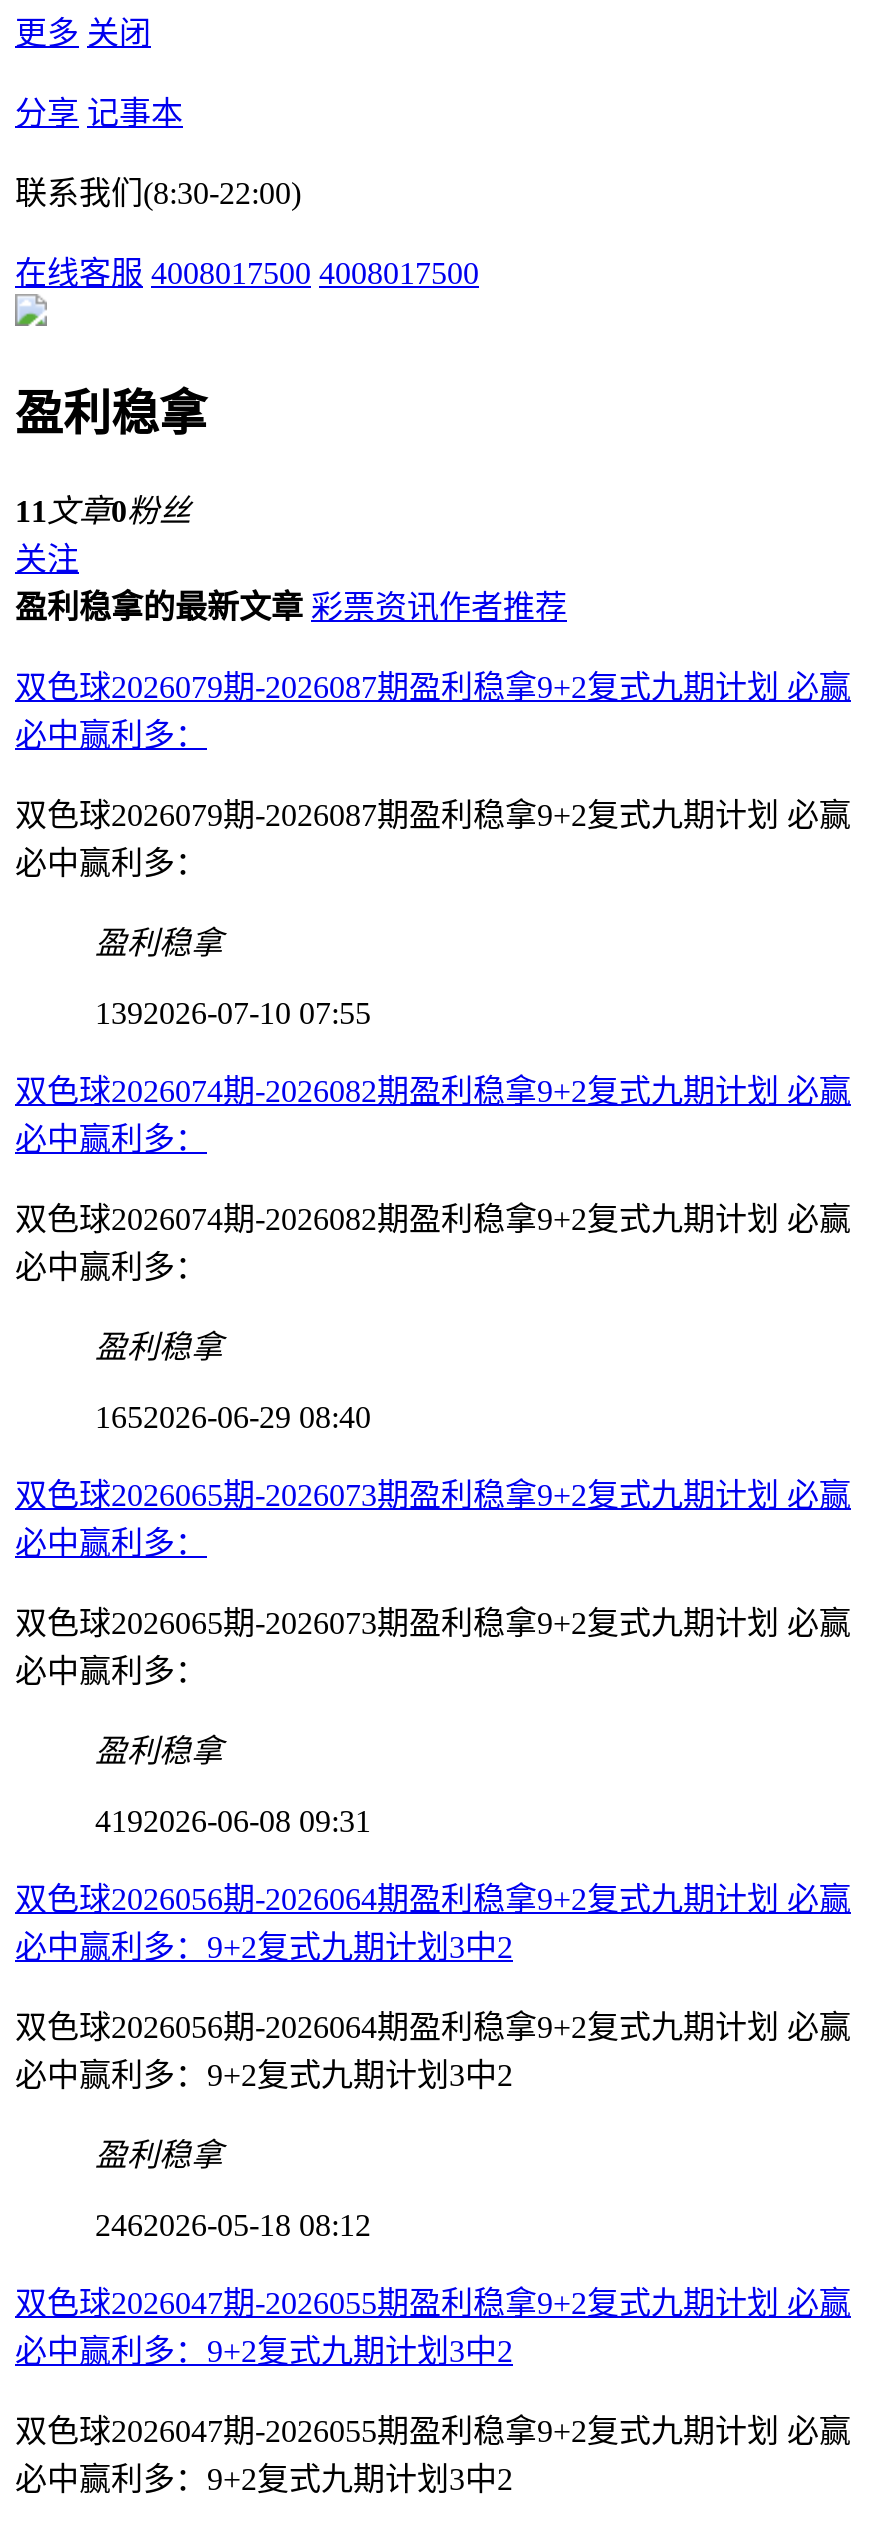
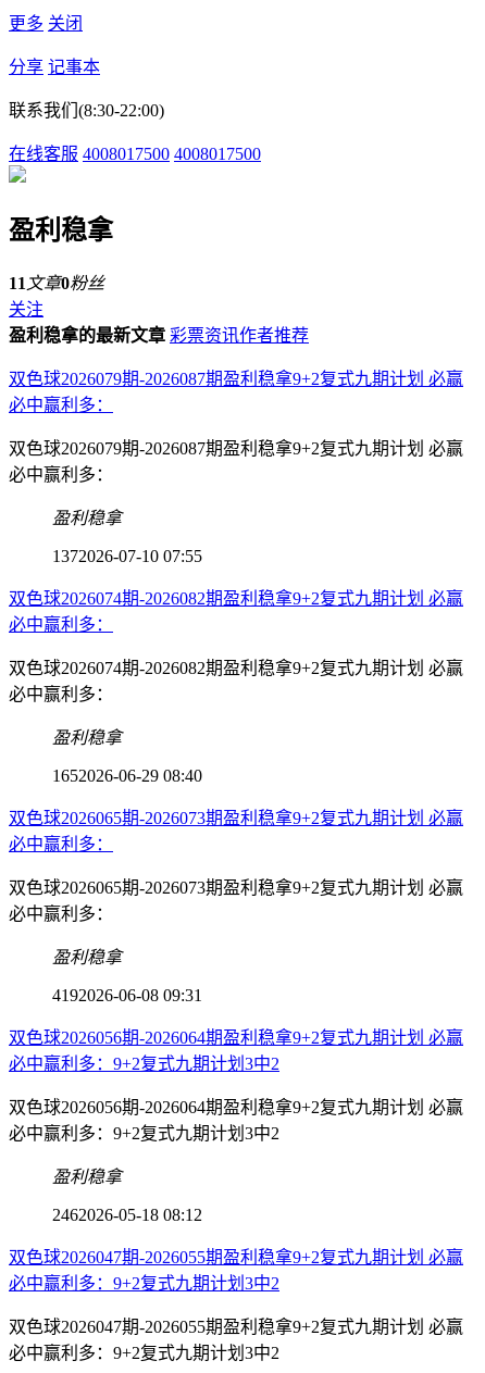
[95,995,371,1029] 1392026-07-10 07:55 -> [52,546,202,565] 1372026-07-10 07:55

